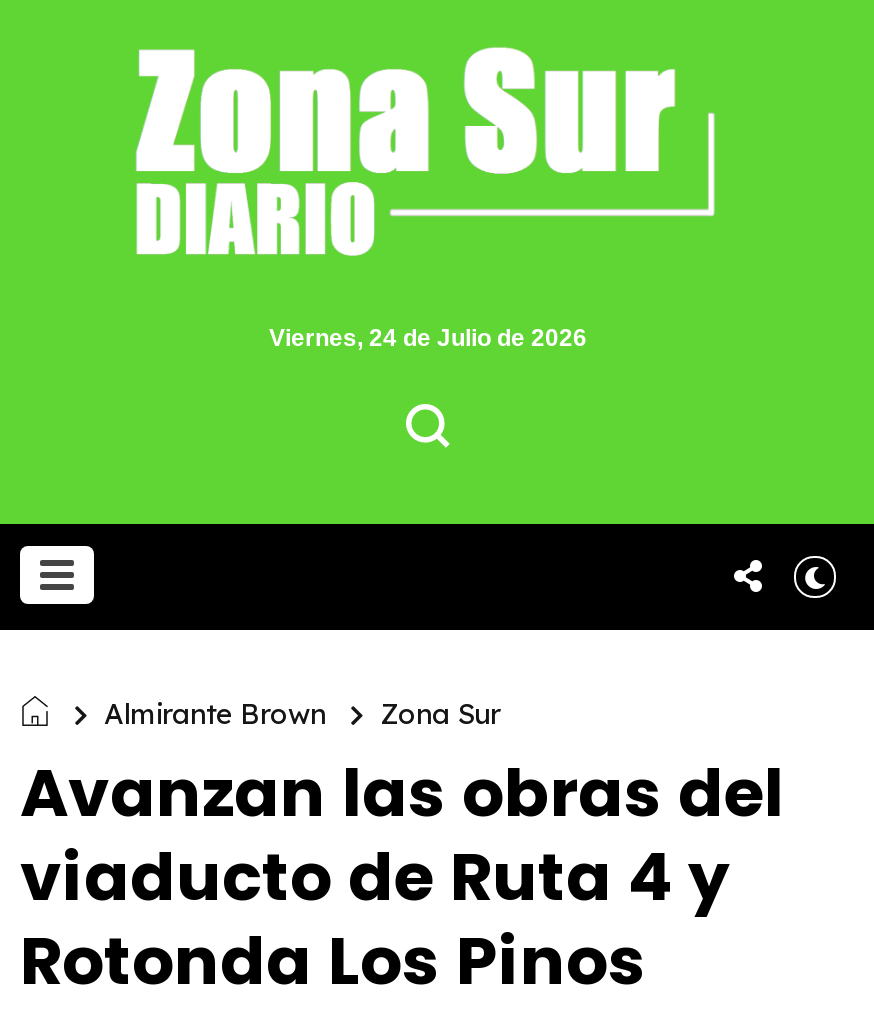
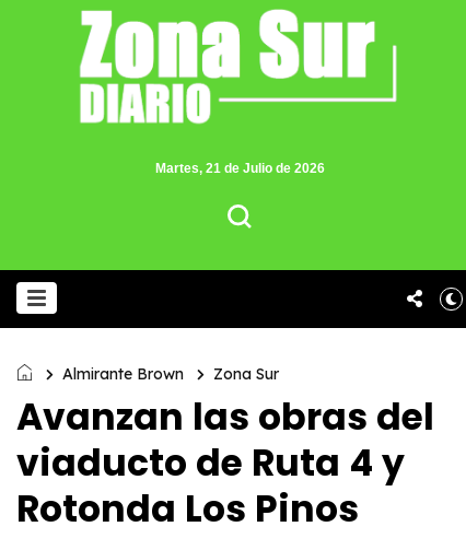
[269,324,587,352] Viernes, 24 de Julio de 2026 -> [155,161,324,176] Martes, 21 de Julio de 2026

